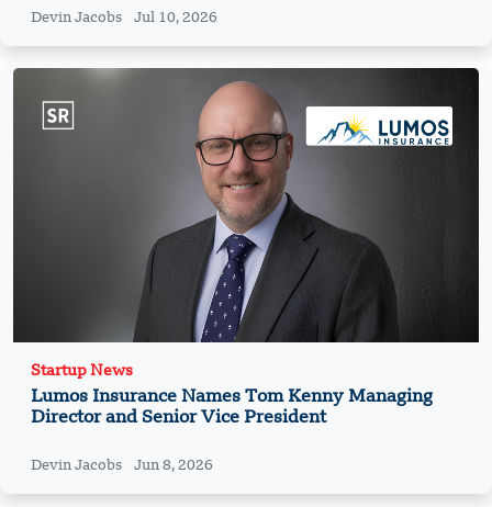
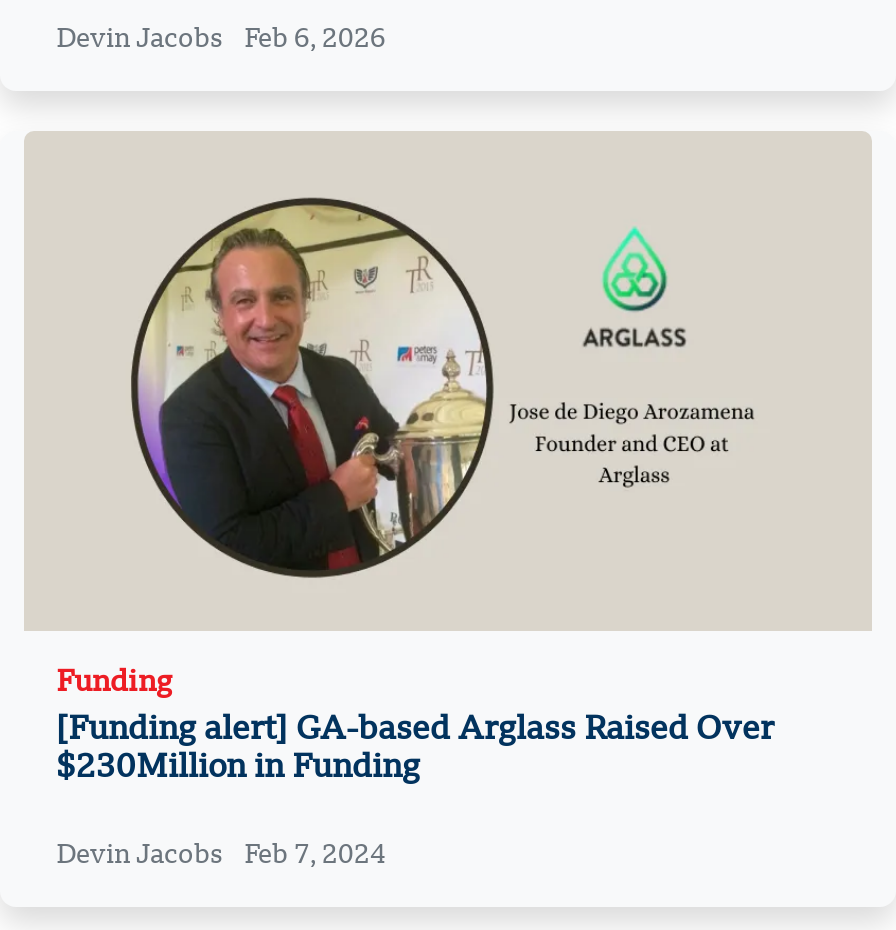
[31,11,217,25] Devin Jacobs Jul 10, 2026 -> [56,26,386,52] Devin Jacobs Feb 6, 2026
[12,67,480,379] [image] | Startup News -> [24,131,872,698] [image] | Funding
[31,388,433,426] Lumos Insurance Names Tom Kenny Managing | Director and Senior Vice President -> [56,714,774,784] [Funding alert] GA-based Arglass Raised Over | $230Million in Funding
[31,458,213,473] Devin Jacobs Jun 8, 2026 -> [56,842,386,868] Devin Jacobs Feb 7, 2024

